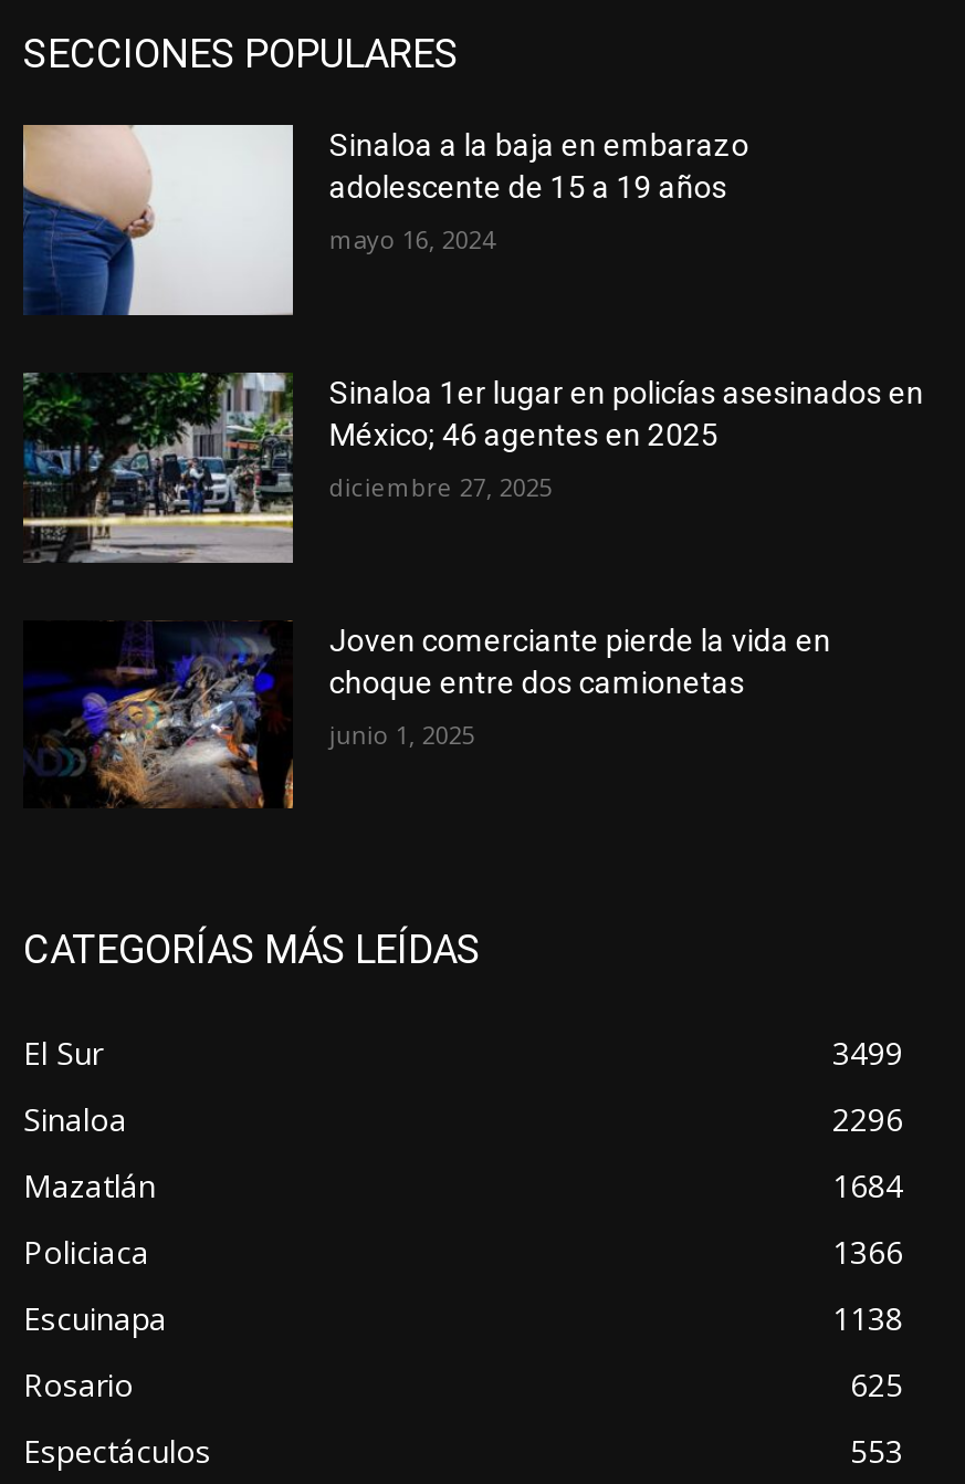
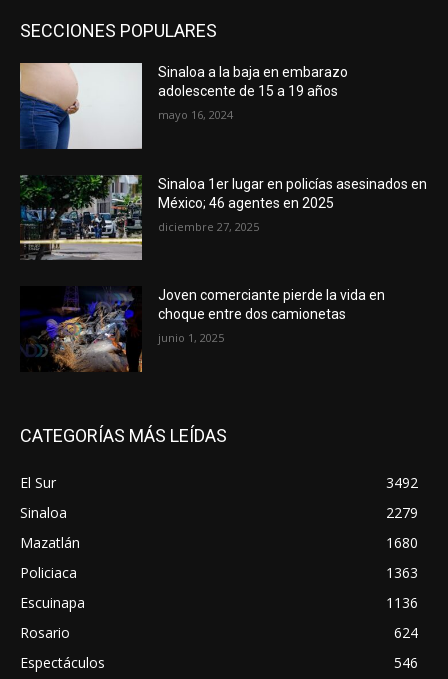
[832,1033,903,1075] 3499 -> [386,473,418,492] 3492
[832,1099,903,1141] 2296 -> [386,503,418,522] 2279
[832,1166,903,1208] 1684 -> [386,533,418,552] 1680
[832,1232,903,1274] 1366 -> [386,563,418,582] 1363
[832,1298,903,1340] 1138 -> [386,593,418,612] 1136
[850,1365,903,1407] 625 -> [394,623,418,642] 624
[850,1431,903,1473] 553 -> [394,653,418,672] 546

